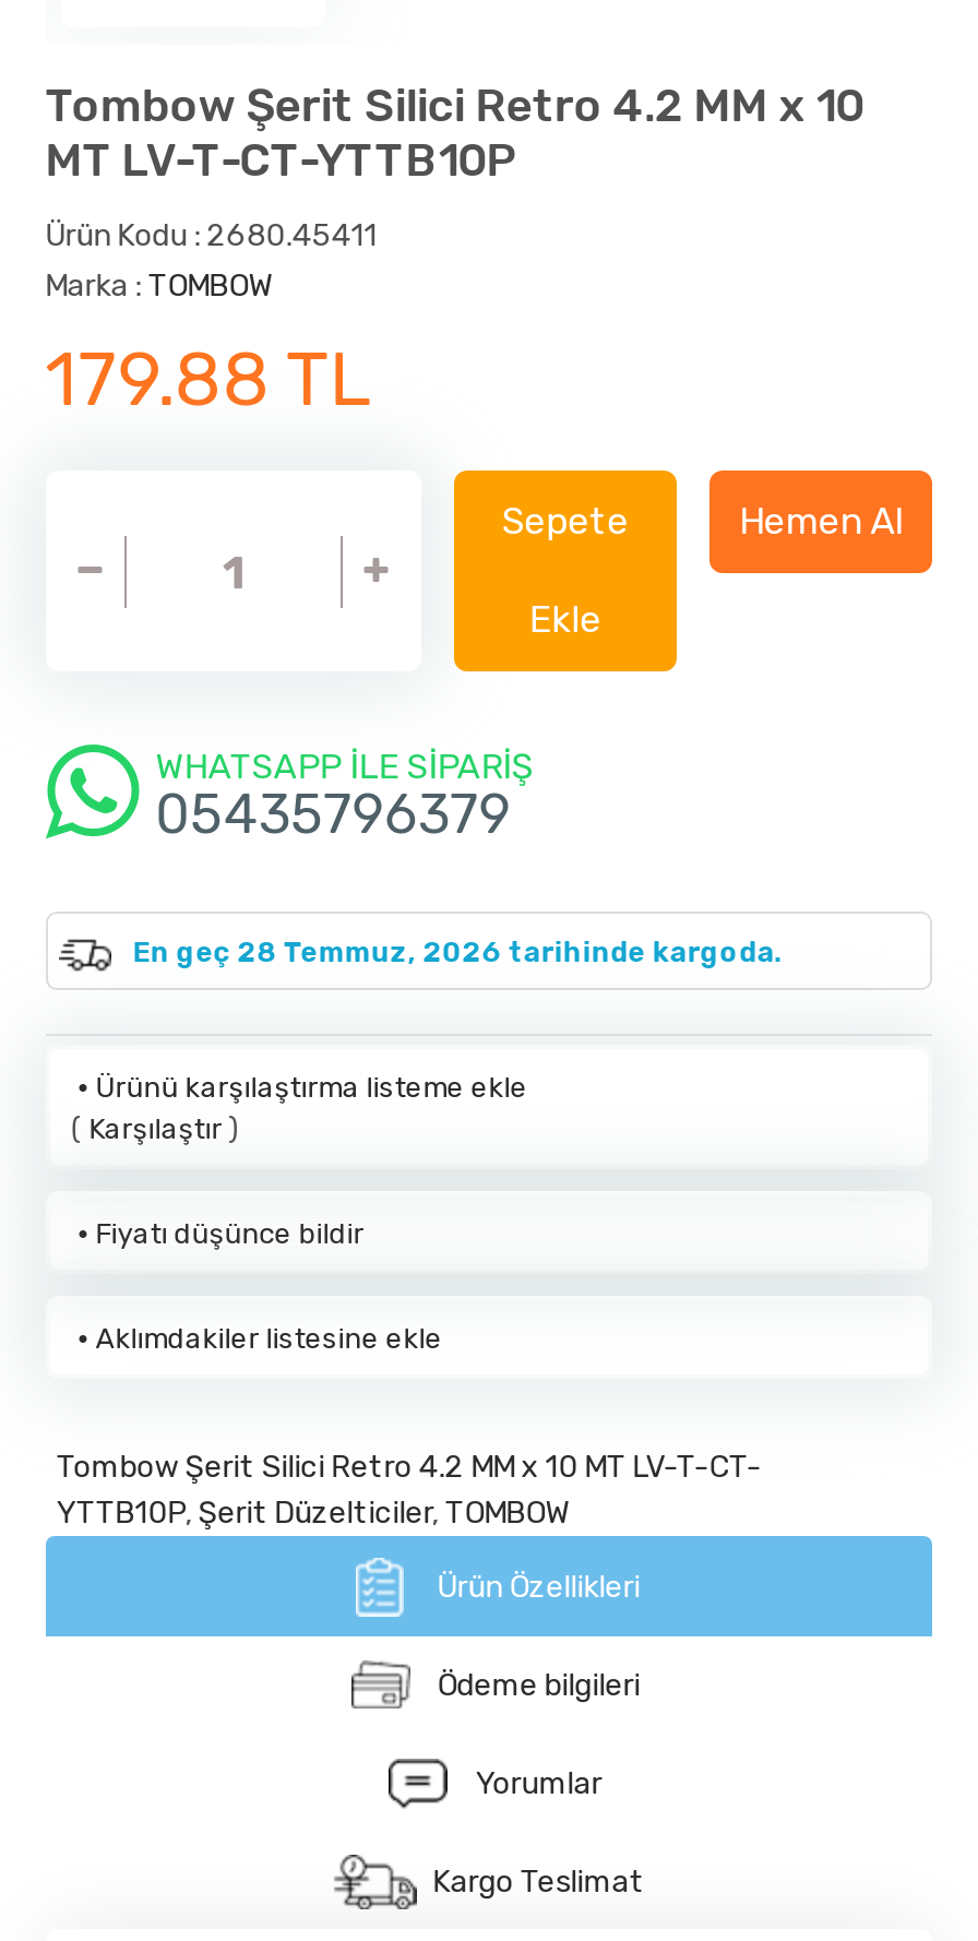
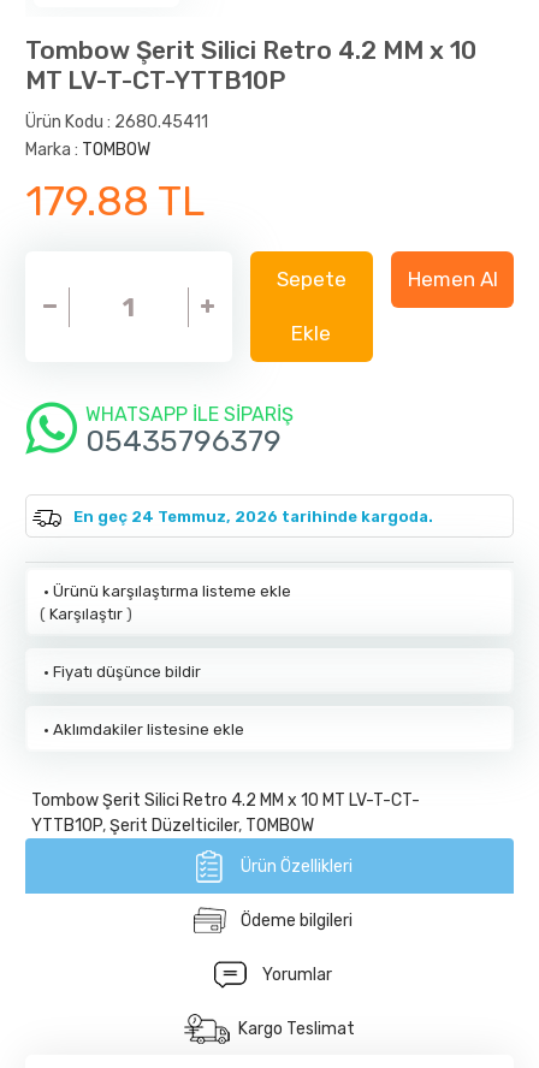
[133,935,783,968] En geç 28 Temmuz, 2026 tarihinde kargoda. -> [73,507,433,525] En geç 24 Temmuz, 2026 tarihinde kargoda.

